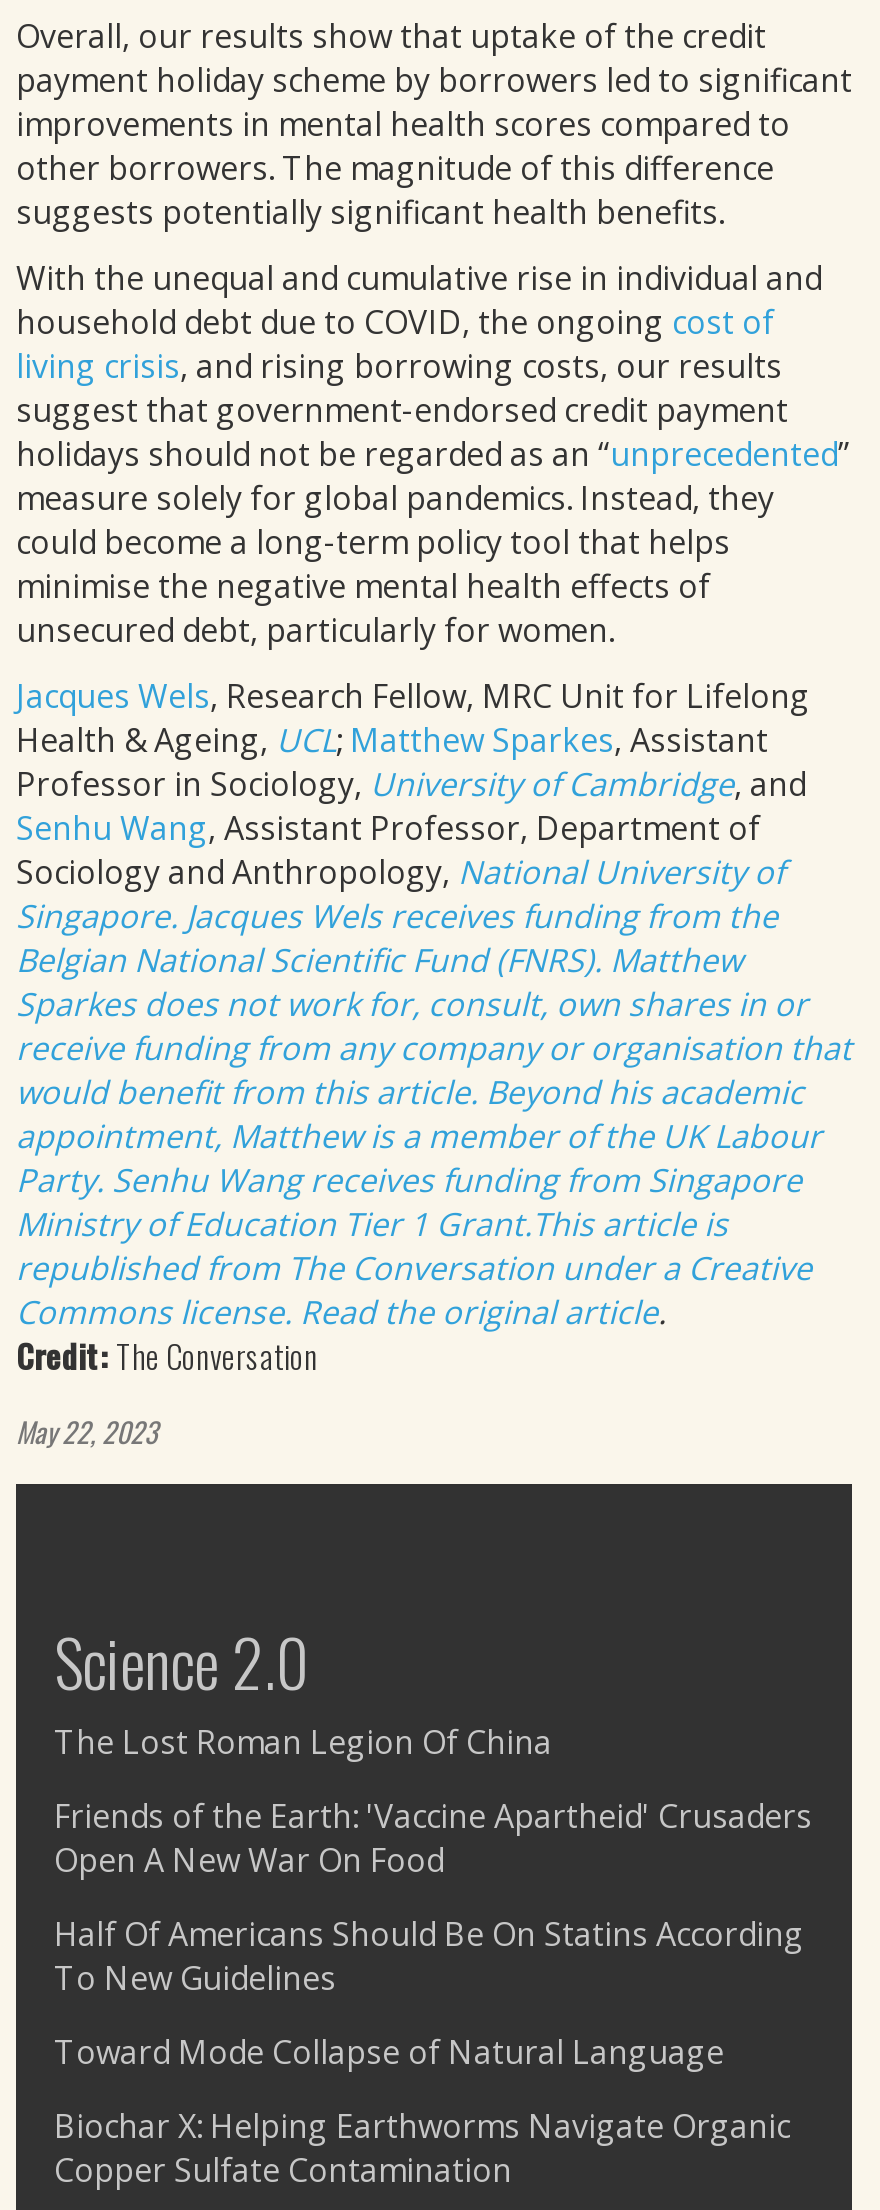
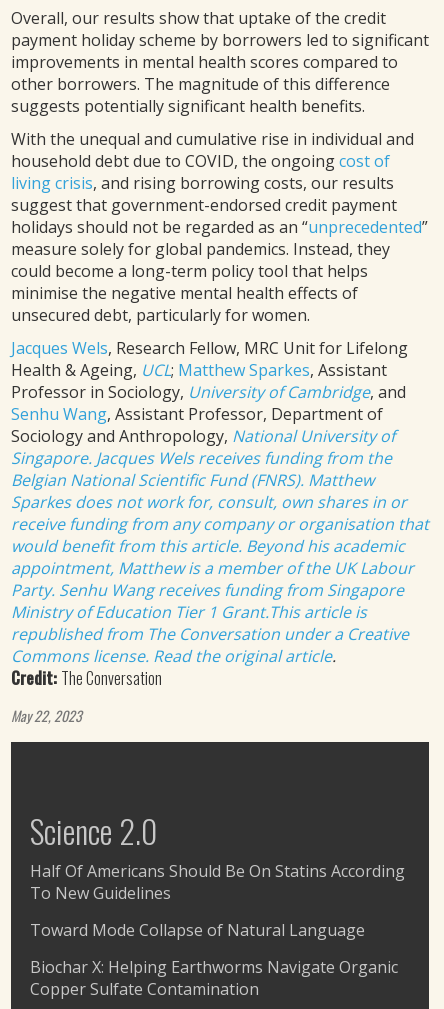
[54,1720,812,1882] The Lost Roman Legion Of China | Friends of the Earth: 'Vaccine Apartheid' Crusaders | Open A New War On Food -> none

